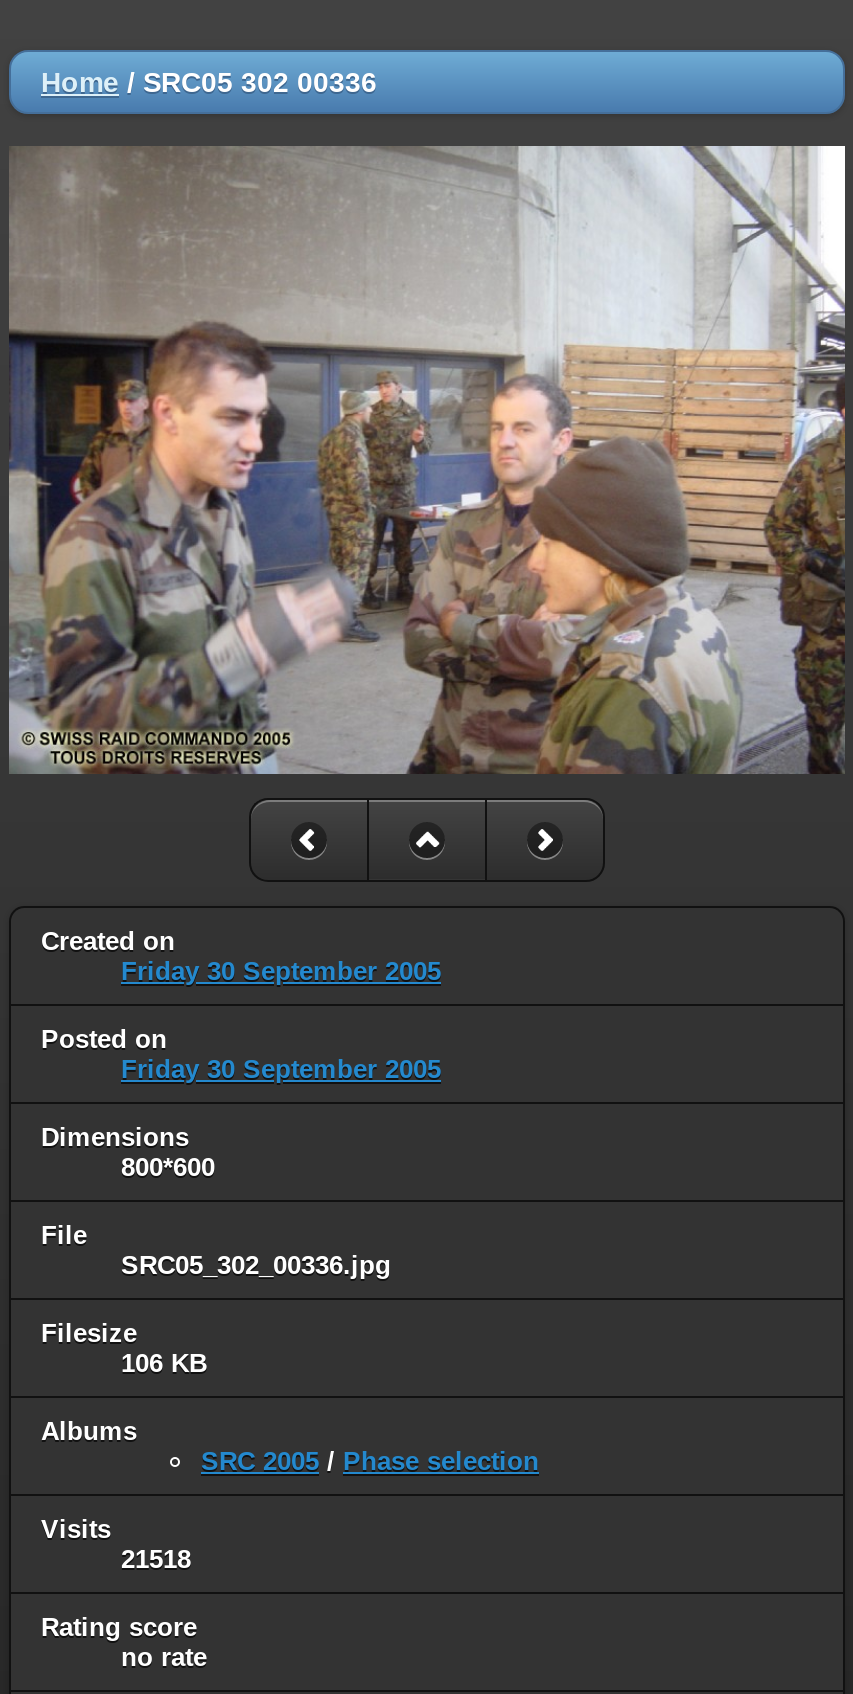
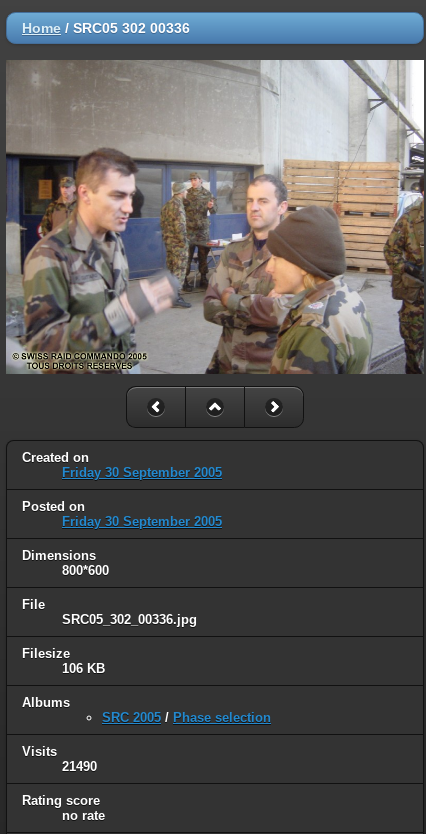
[121,1544,191,1574] 21518 -> [62,759,97,774] 21490

